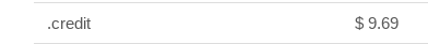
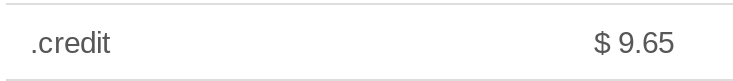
[355,14,399,32] $ 9.69 -> [594,25,674,59] $ 9.65

